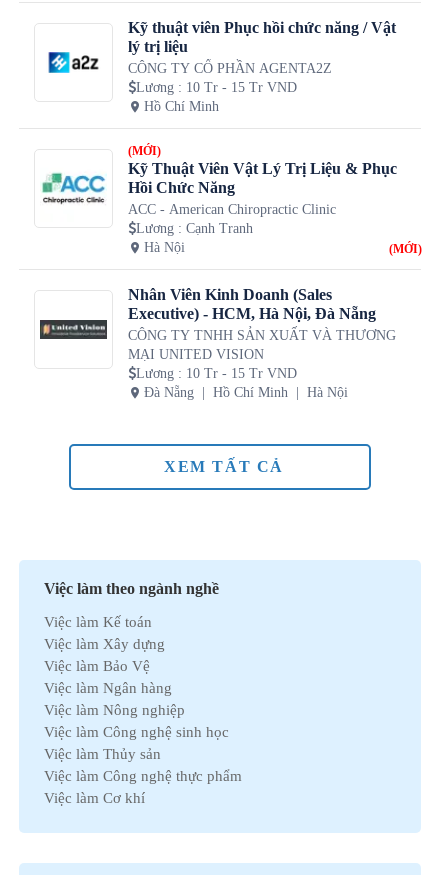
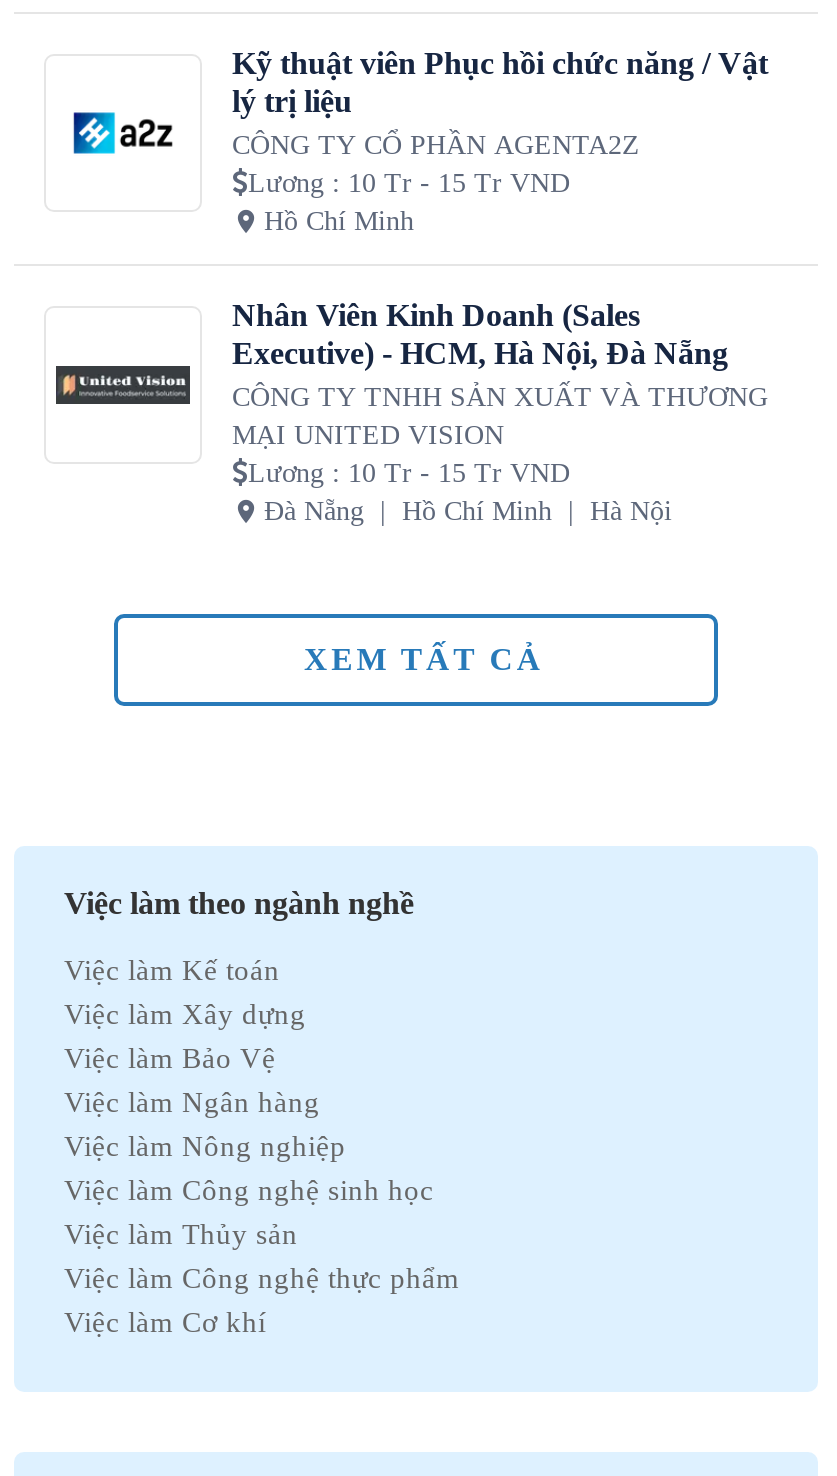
[41,144,421,256] [image] | (MỚI) | Kỹ Thuật Viên Vật Lý Trị Liệu & Phục | Hồi Chức Năng | ACC - American Chiropractic Clinic | Lương: Cạnh Tranh | Hà Nội | (MỚI) -> none

